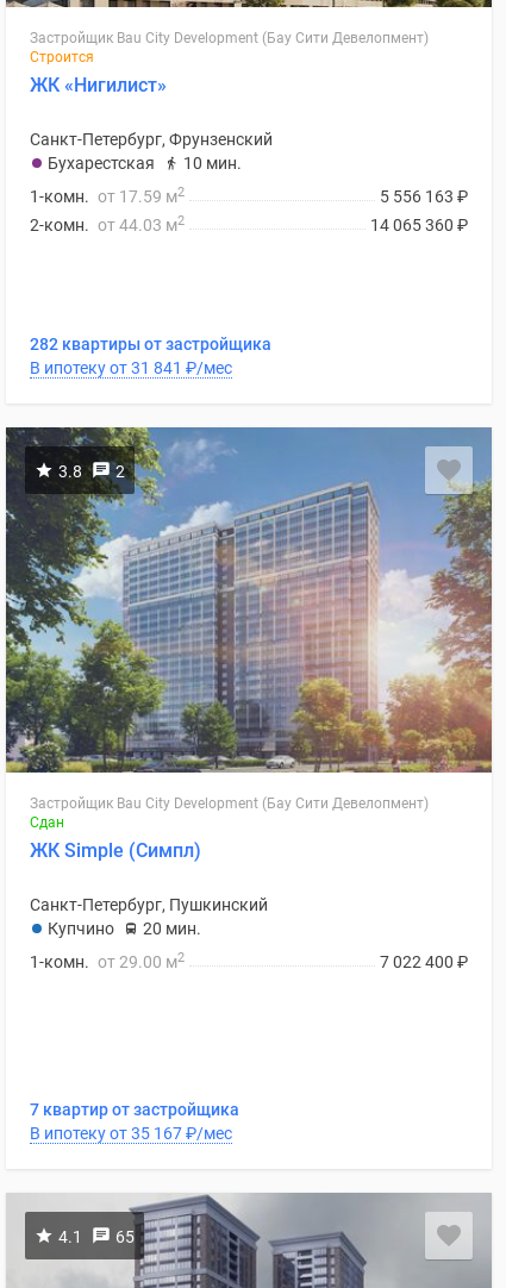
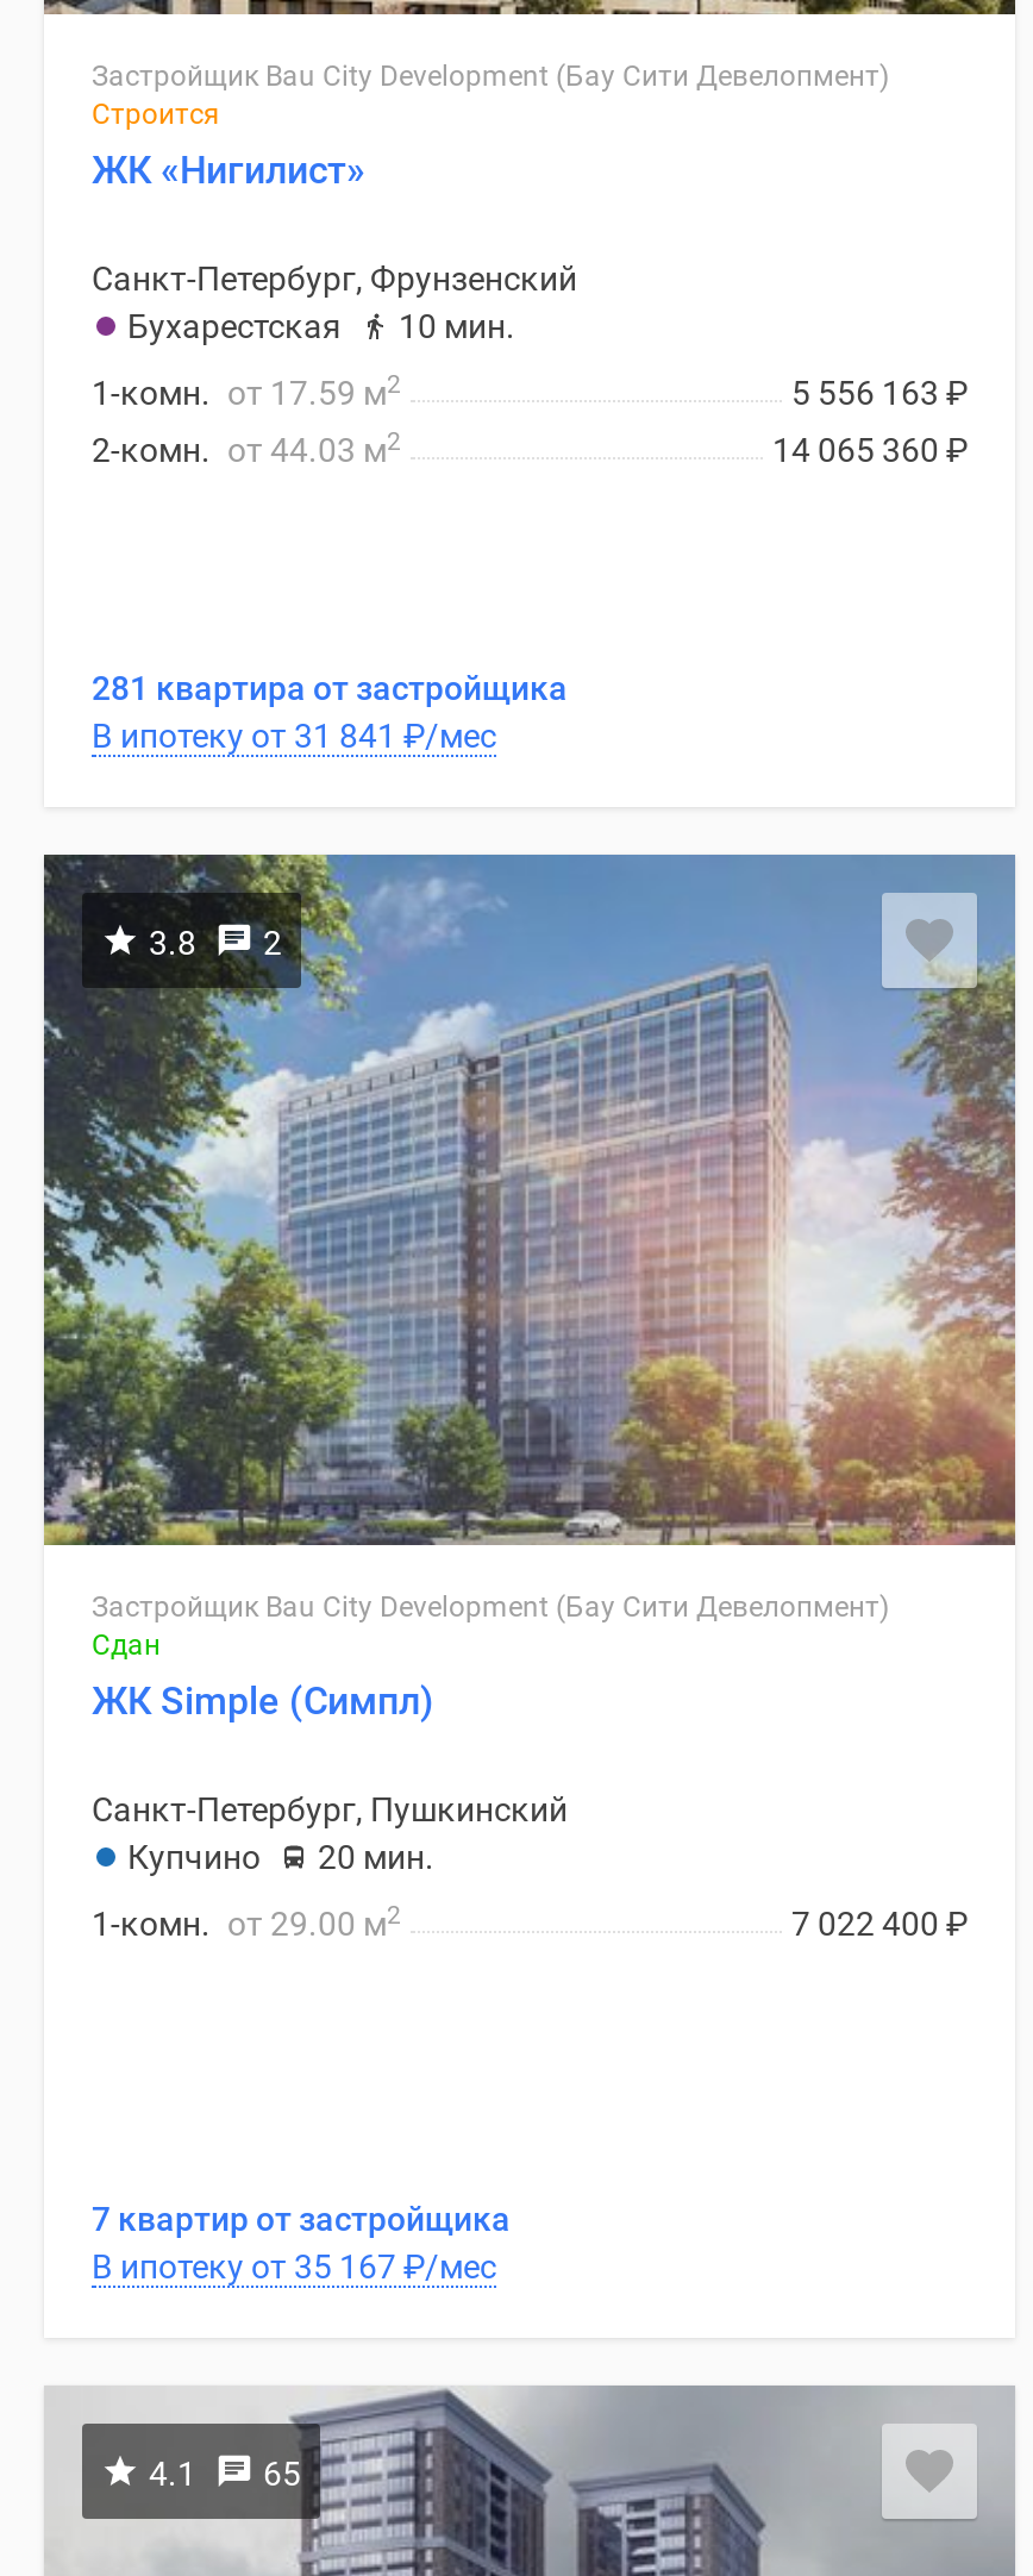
[30,334,271,354] 282 квартиры от застройщика -> [92,669,568,707] 281 квартира от застройщика

